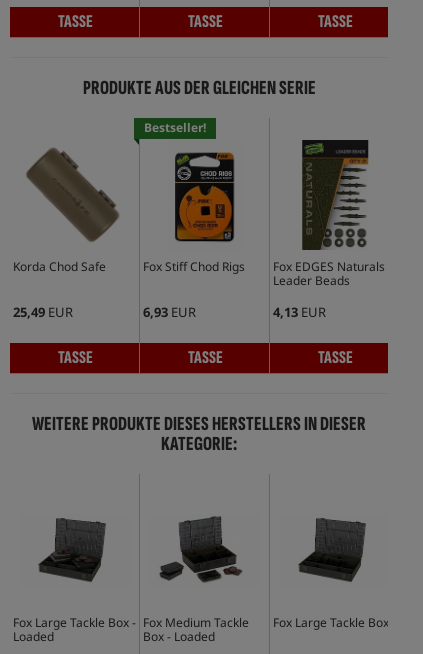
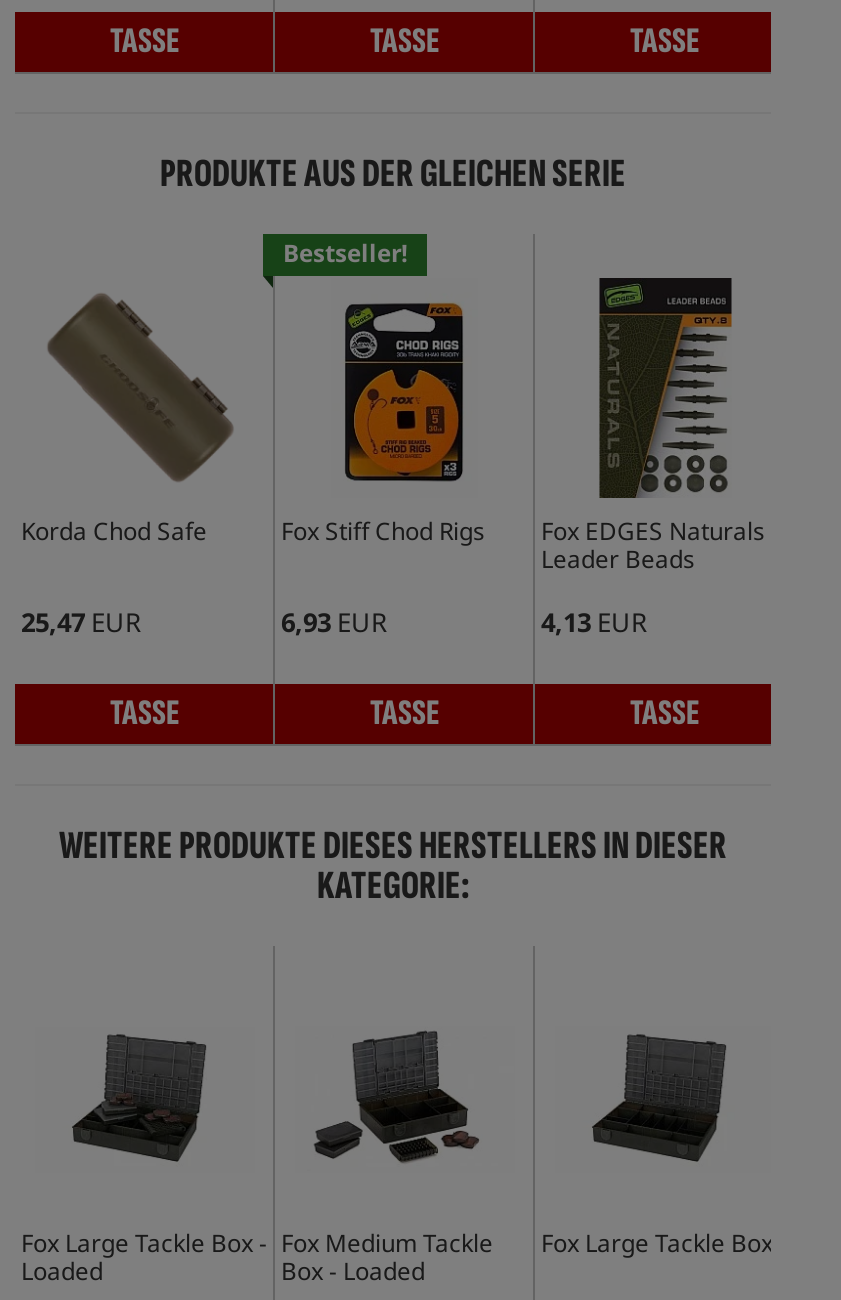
[13,303,73,321] 25,49 EUR -> [21,604,141,640] 25,47 EUR

